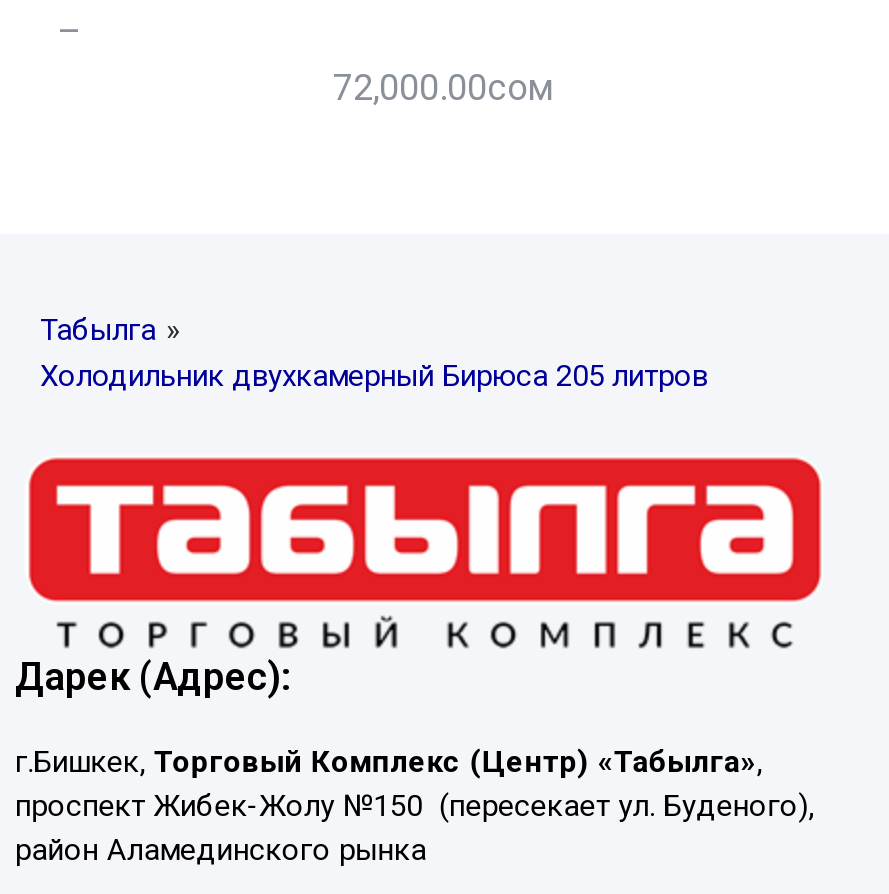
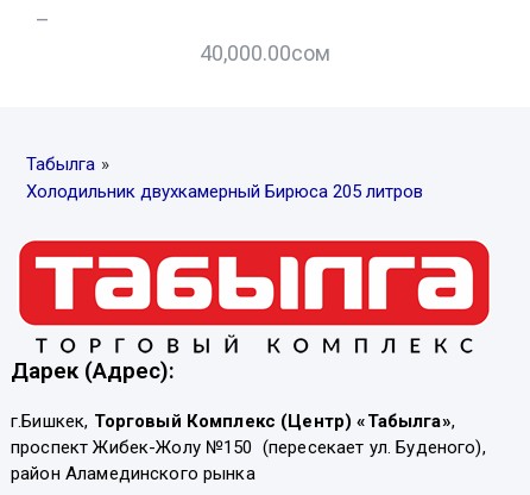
[333,65,553,107] 72,000.00сом -> [200,40,330,65] 40,000.00сом

